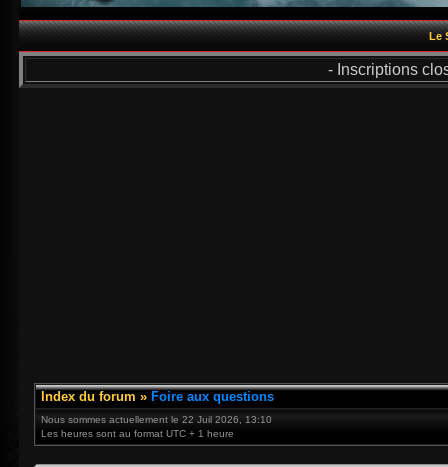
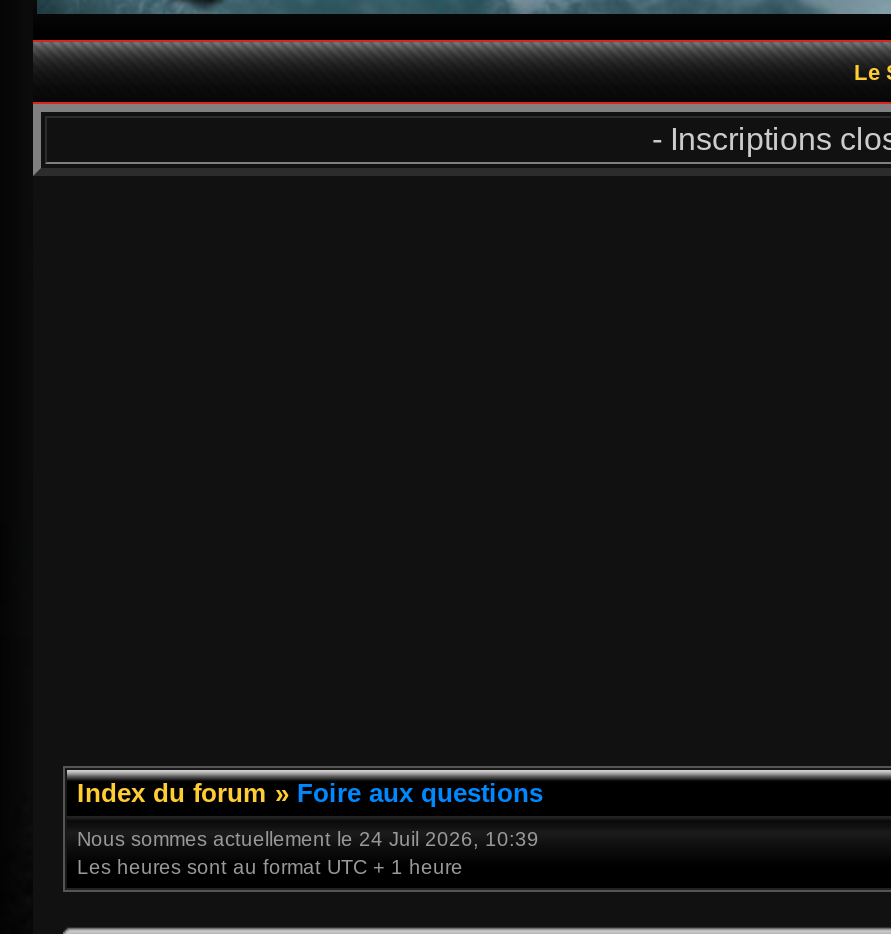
[41,414,272,425] Nous sommes actuellement le 22 Juil 2026, 13:10 -> [77,828,539,850] Nous sommes actuellement le 24 Juil 2026, 10:39

